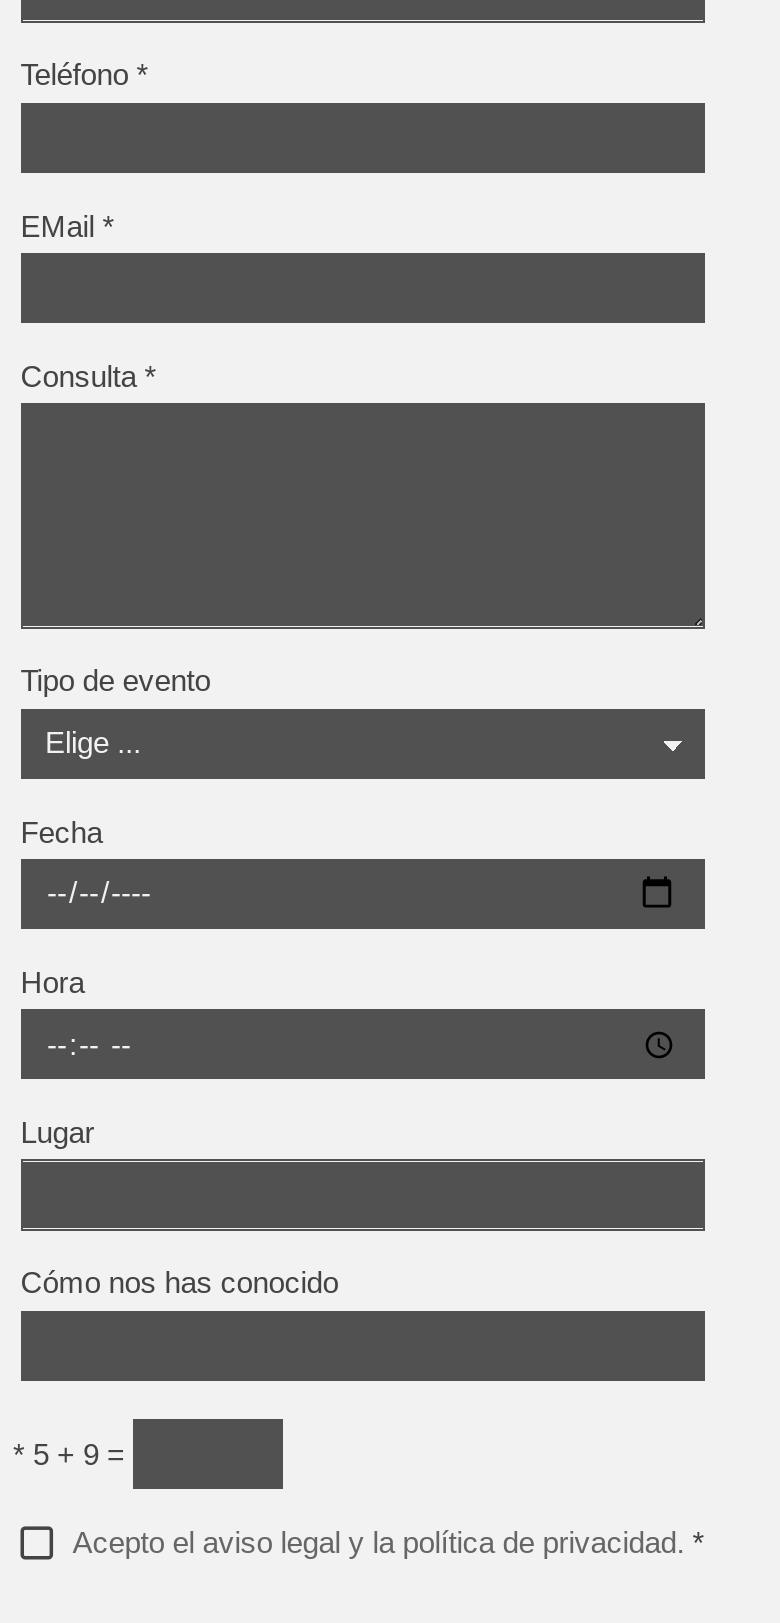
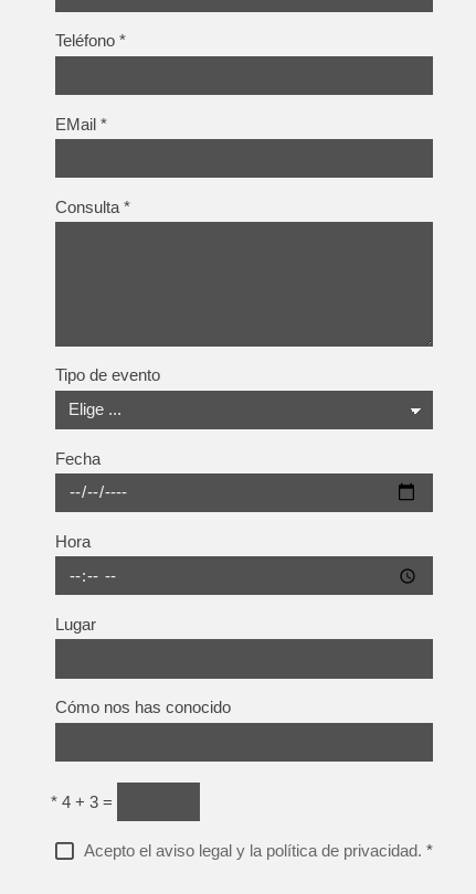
[13,1436,125,1470] * 5 + 9 = -> [51,792,113,811] * 4 + 3 =

